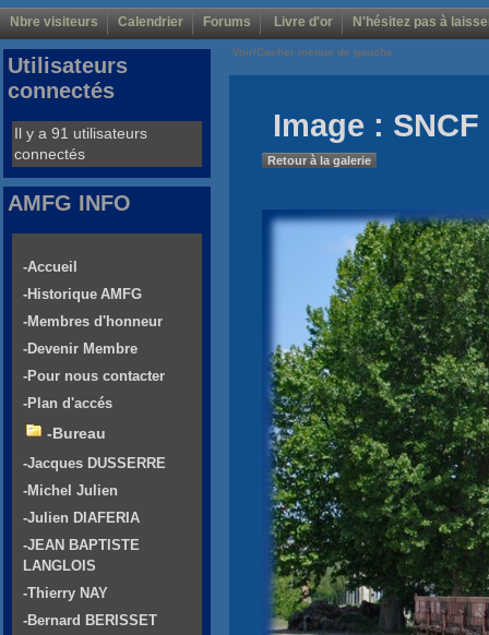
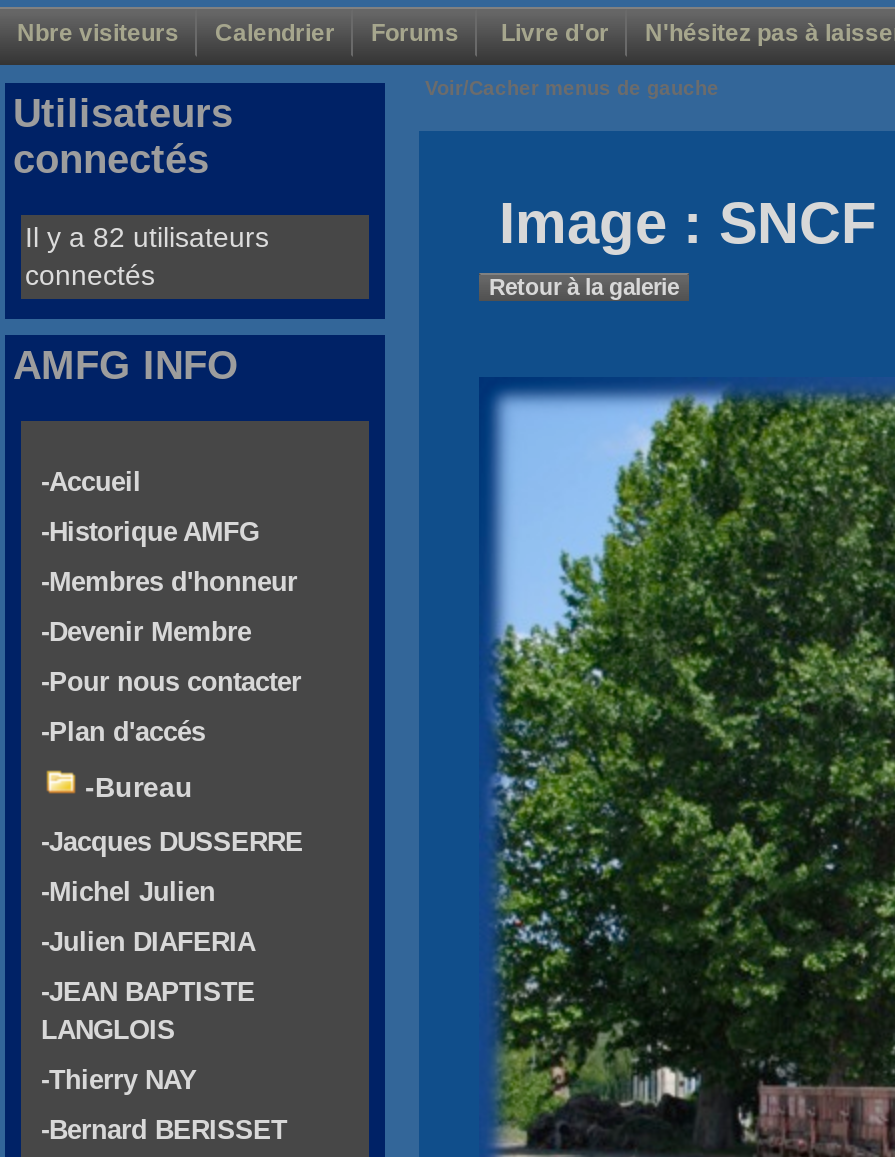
[14,125,147,142] Il y a 91 utilisateurs -> [25,222,269,254] Il y a 82 utilisateurs

